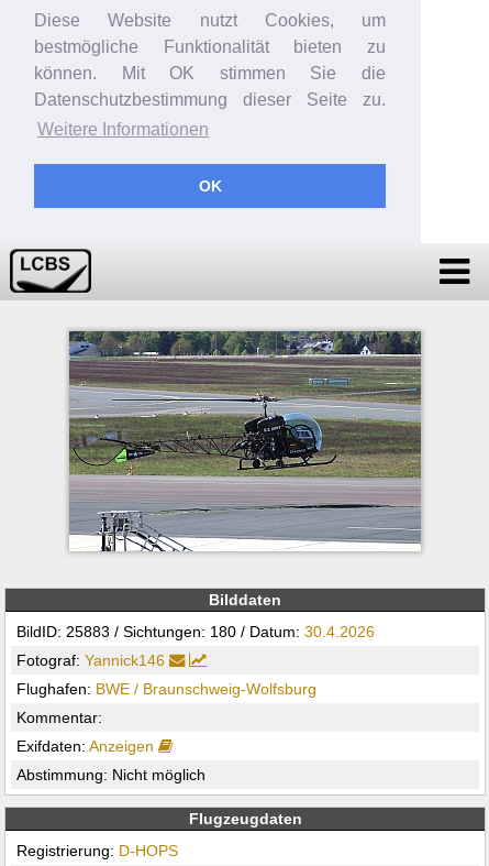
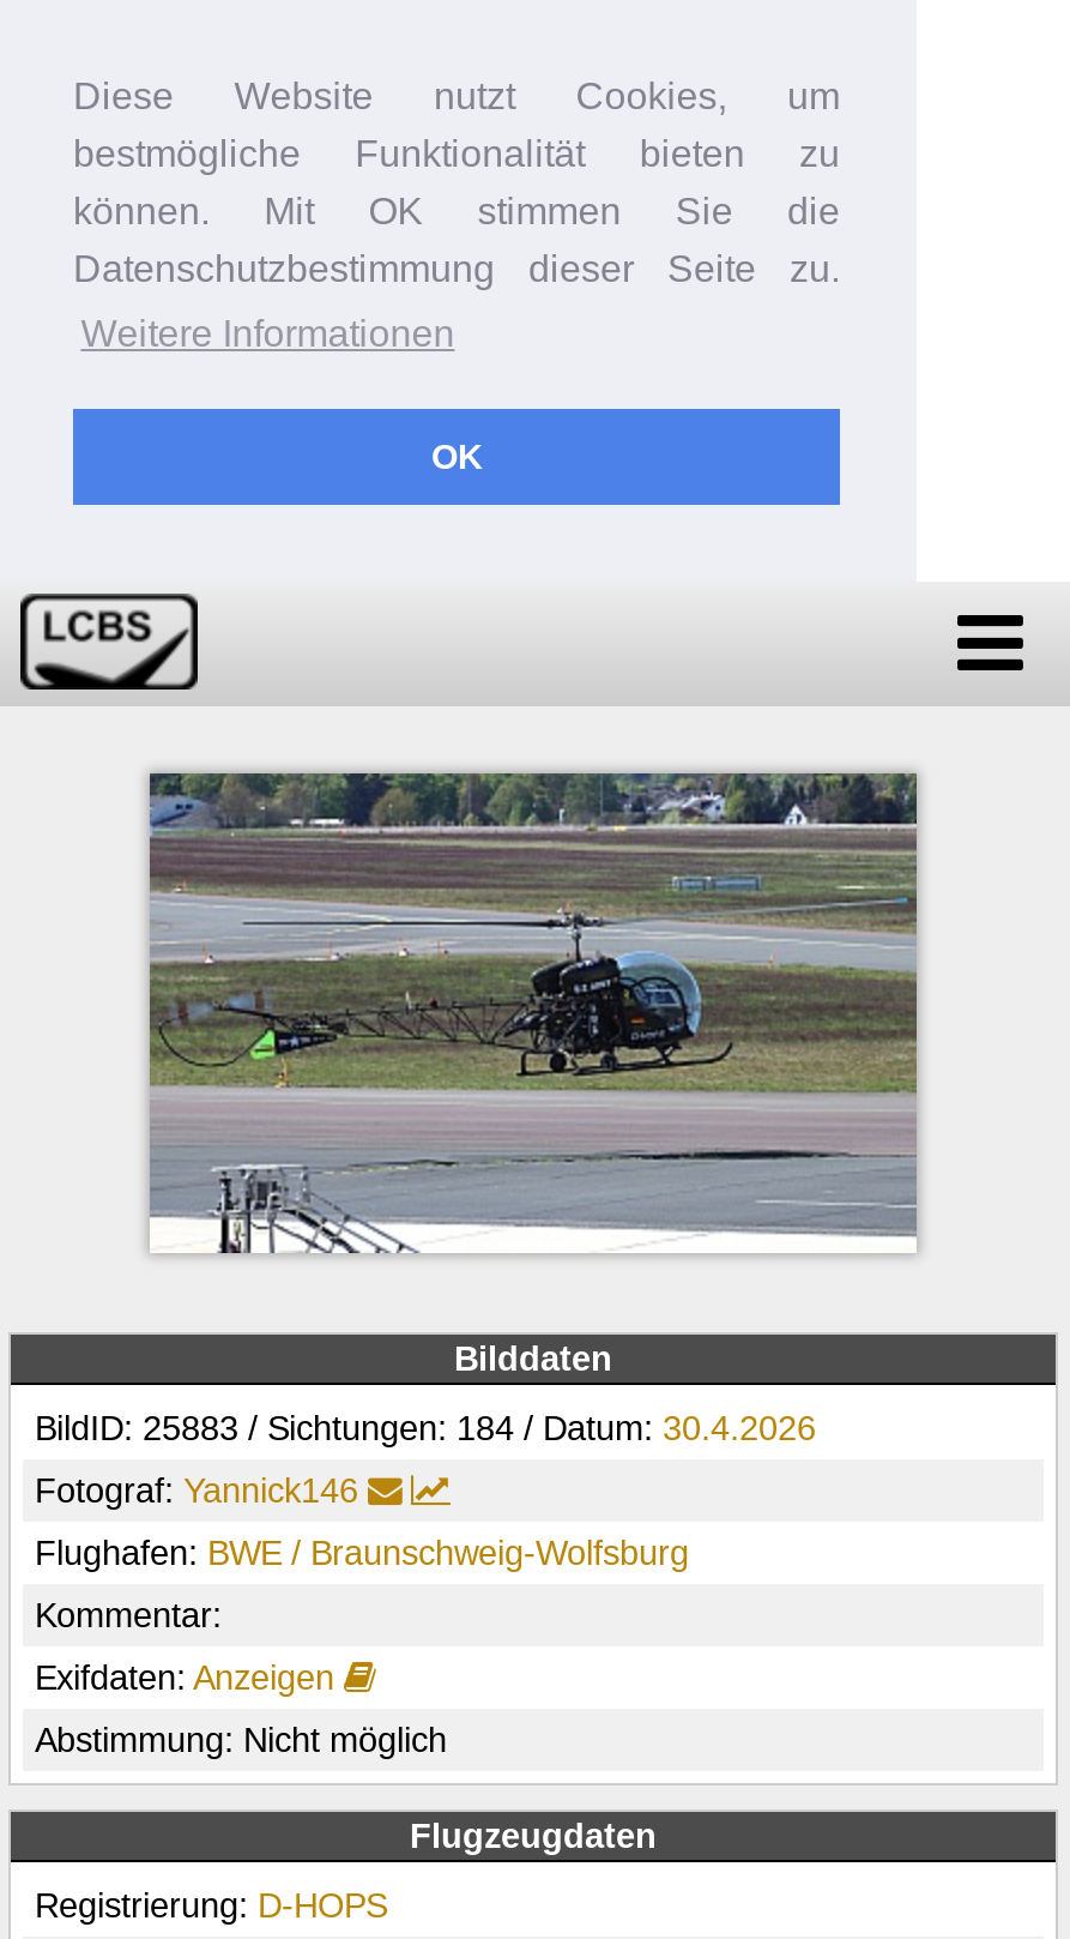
[16,623,375,640] BildID: 25883 / Sichtungen: 180 / Datum: 30.4.2026 -> [35,1409,816,1447] BildID: 25883 / Sichtungen: 184 / Datum: 30.4.2026

